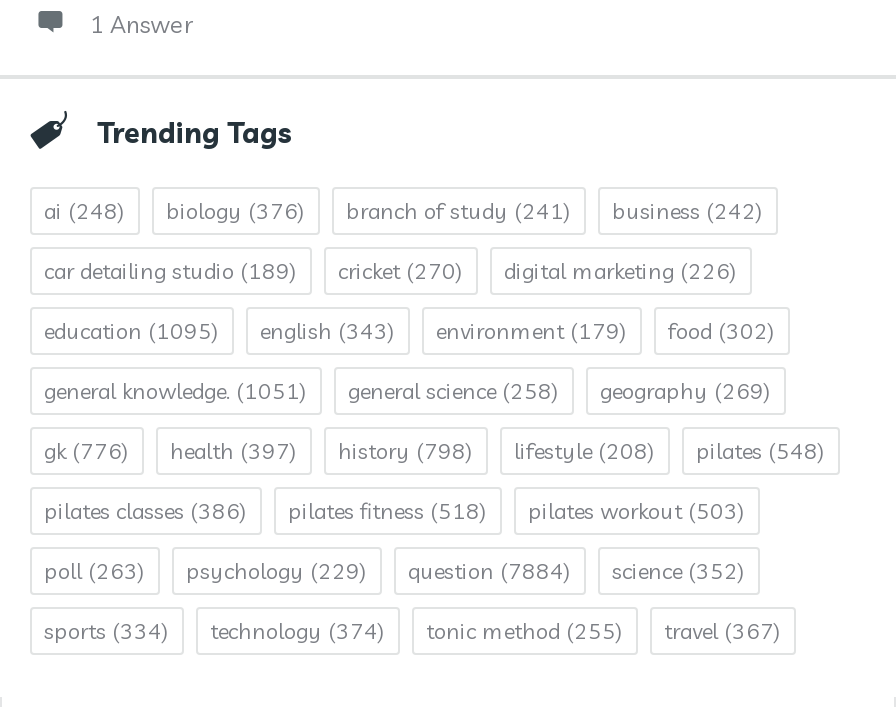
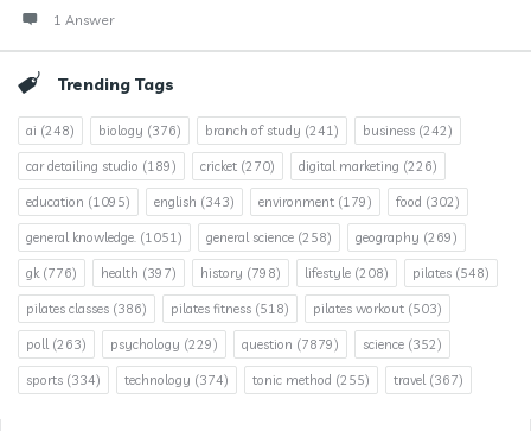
[44,557,746,585] poll (263) psychology (229) question (7884) science (352) -> [26,336,442,353] poll (263) psychology (229) question (7879) science (352)

